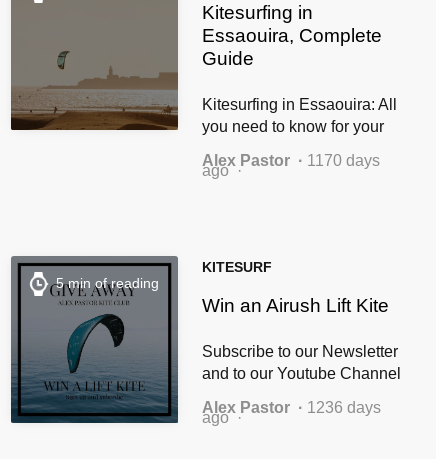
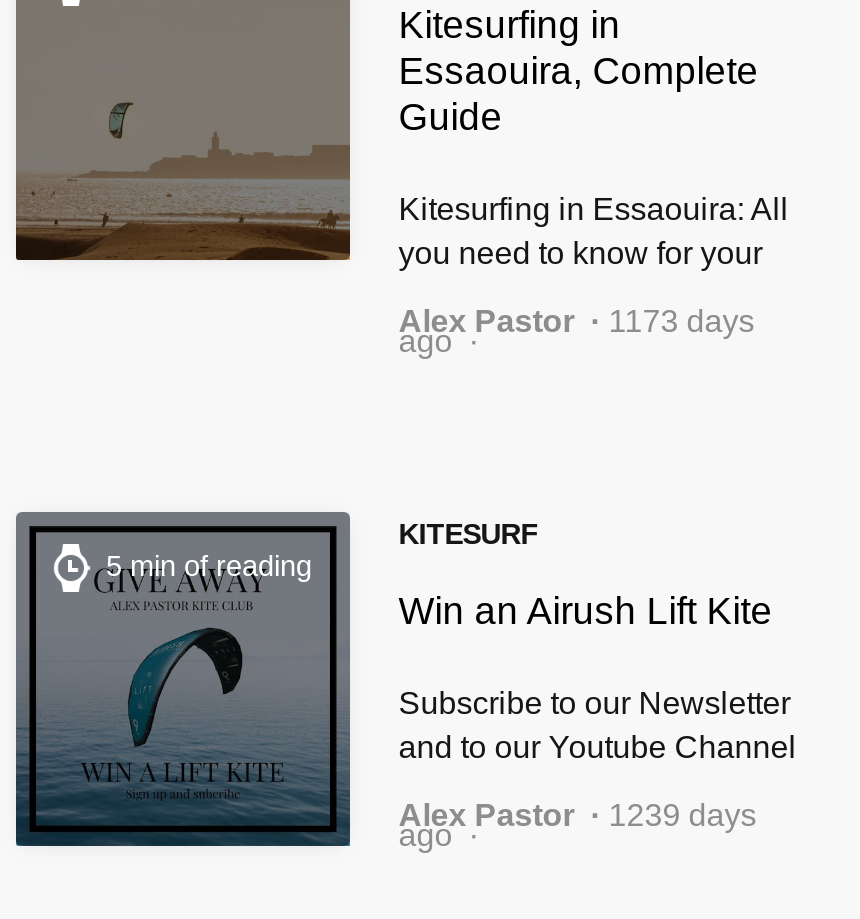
[202,152,380,169] Alex Pastor 1170 days -> [398,304,754,338] Alex Pastor 1173 days
[202,399,381,416] Alex Pastor 1236 days -> [398,798,756,832] Alex Pastor 1239 days

